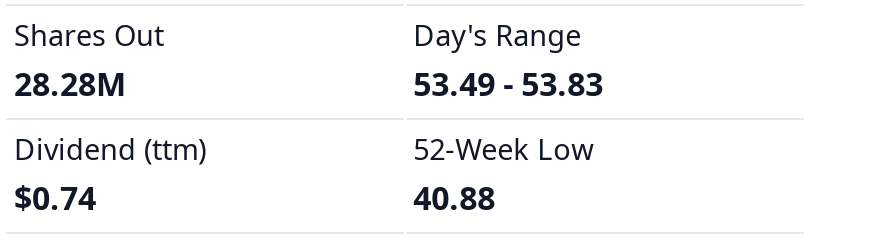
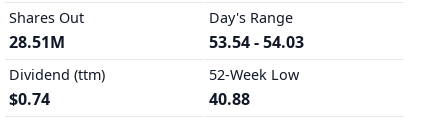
[14,62,126,106] 28.28M -> [9,31,65,53] 28.51M
[413,62,603,106] 53.49 - 53.83 -> [209,31,304,53] 53.54 - 54.03

